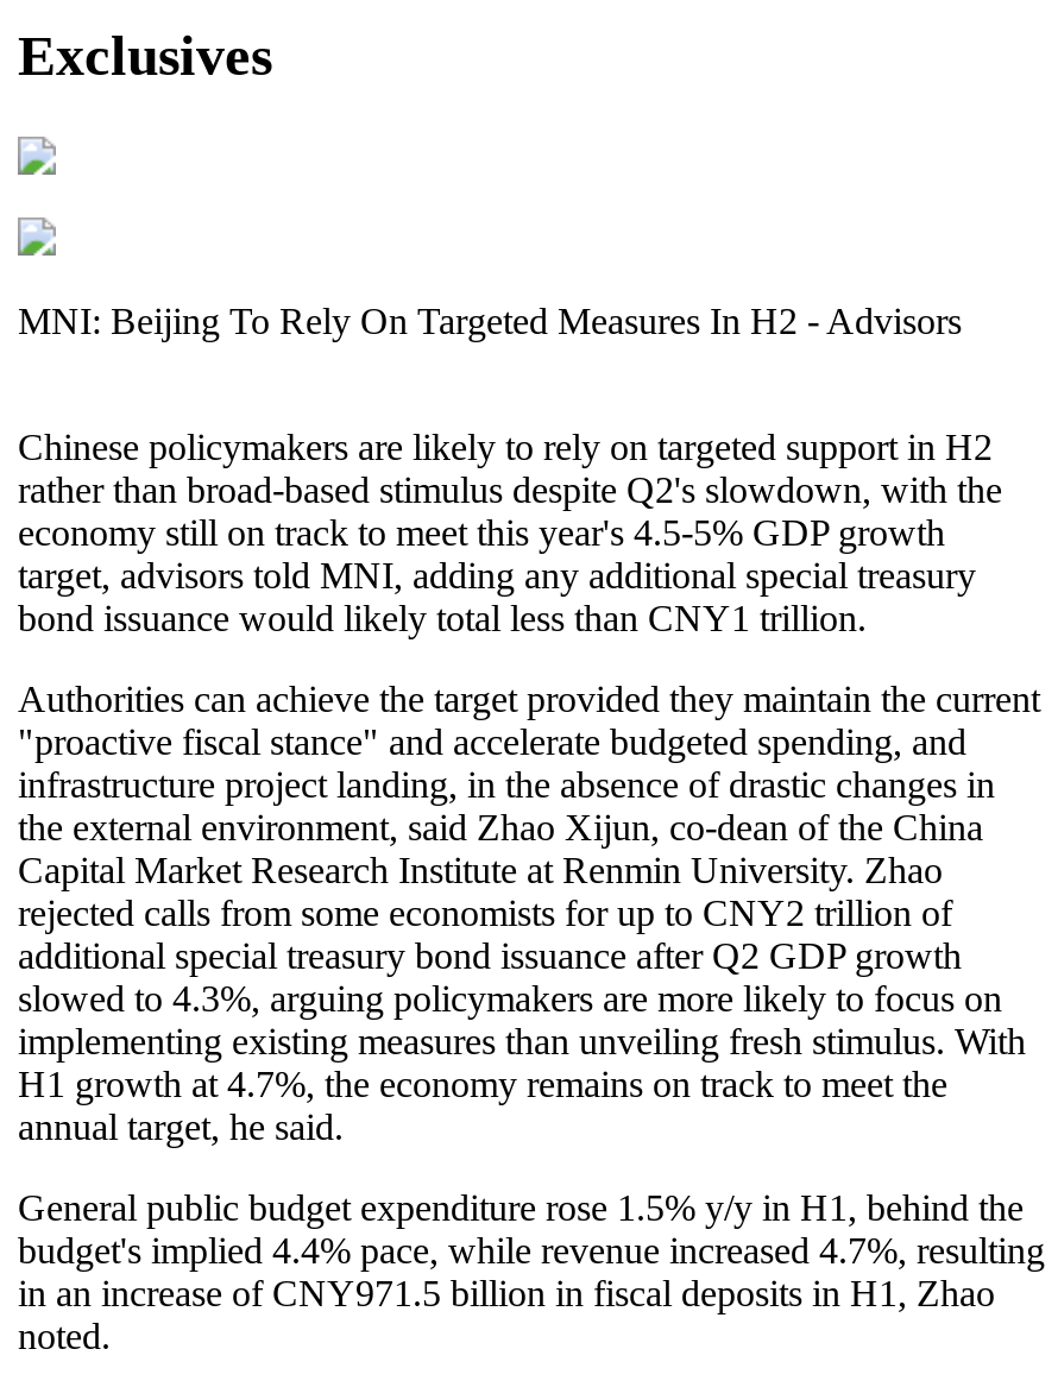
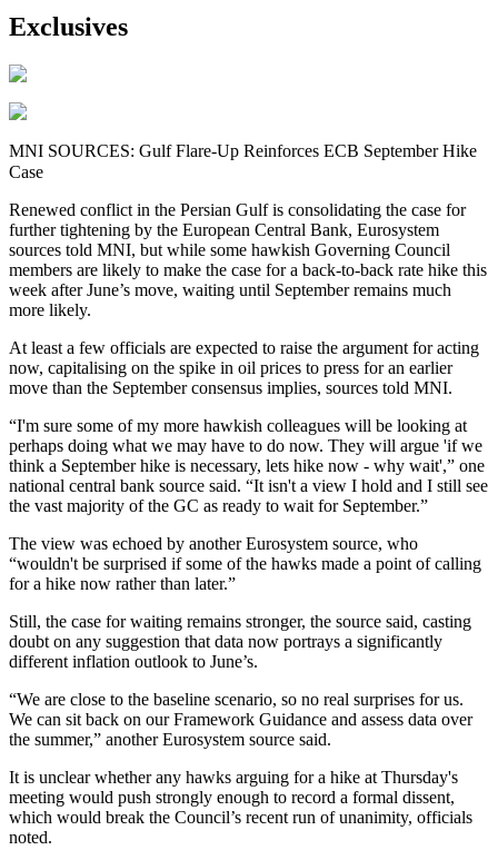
[18,301,1045,1315] MNI: Beijing To Rely On Targeted Measures In H2 - Advisors | Chinese policymakers are likely to rely on targeted support in H2 | rather than broad-based stimulus despite Q2's slowdown, with the | economy still on track to meet this year's 4.5-5% GDP growth | target, advisors told MNI, adding any additional special treasury | bond issuance would likely total less than CNY1 trillion. | Authorities can achieve the target provided they maintain the current | "proactive fiscal stance" and accelerate budgeted spending, and | infrastructure project landing, in the absence of drastic changes in | the external environment, said Zhao Xijun, co-dean of the China | Capital Market Research Institute at Renmin University. Zhao | rejected calls from some economists for up to CNY2 trillion of | additional special treasury bond issuance after Q2 GDP growth | slowed to 4.3%, arguing policymakers are more likely to focus on | implementing existing measures than unveiling fresh stimulus. With | H1 growth at 4.7%, the economy remains on track to meet the | annual target, he said. | General public budget expenditure rose 1.5% y/y in H1, behind the | budget's implied 4.4% pace, while revenue increased 4.7%, resulting | in an increase of CNY971.5 billion in fiscal deposits in H1, Zhao -> [9,141,488,827] MNI SOURCES: Gulf Flare-Up Reinforces ECB September Hike | Case | Renewed conflict in the Persian Gulf is consolidating the case for | further tightening by the European Central Bank, Eurosystem | sources told MNI, but while some hawkish Governing Council | members are likely to make the case for a back-to-back rate hike this | week after June’s move, waiting until September remains much | more likely. | At least a few officials are expected to raise the argument for acting | now, capitalising on the spike in oil prices to press for an earlier | move than the September consensus implies, sources told MNI. | “I'm sure some of my more hawkish colleagues will be looking at | perhaps doing what we may have to do now. They will argue 'if we | think a September hike is necessary, lets hike now - why wait',” one | national central bank source said. “It isn't a view I hold and I still see | the vast majority of the GC as ready to wait for September.” | The view was echoed by another Eurosystem source, who | “wouldn't be surprised if some of the hawks made a point of calling | for a hike now rather than later.” | Still, the case for waiting remains stronger, the source said, casting | doubt on any suggestion that data now portrays a significantly | different inflation outlook to June’s. | “We are close to the baseline scenario, so no real surprises for us. | We can sit back on our Framework Guidance and assess data over | the summer,” another Eurosystem source said. | It is unclear whether any hawks arguing for a hike at Thursday's | meeting would push strongly enough to record a formal dissent, | which would break the Council’s recent run of unanimity, officials

